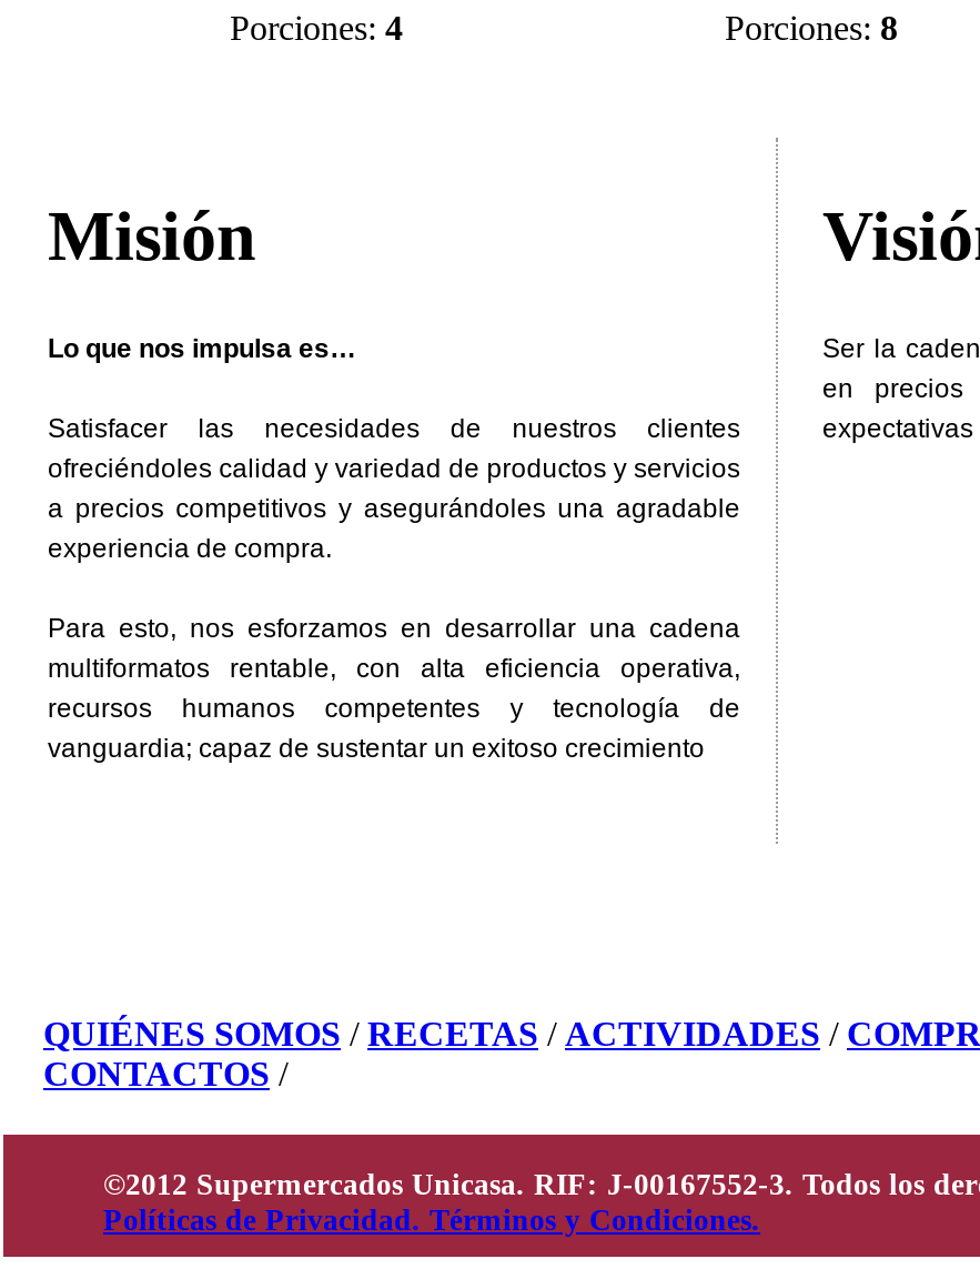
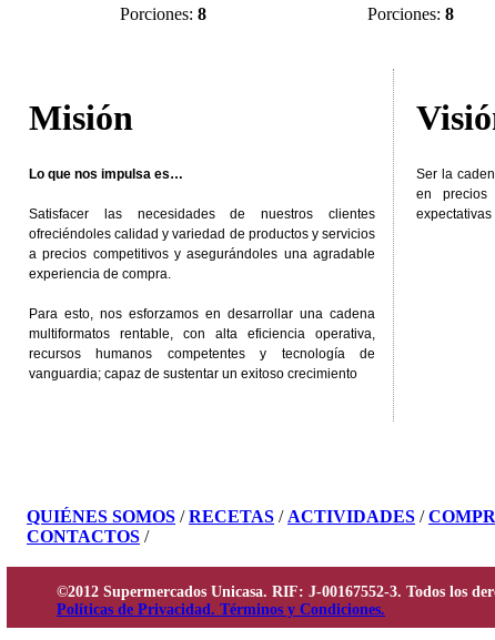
[230,9,403,46] Porciones: 4 -> [120,4,206,23] Porciones: 8

